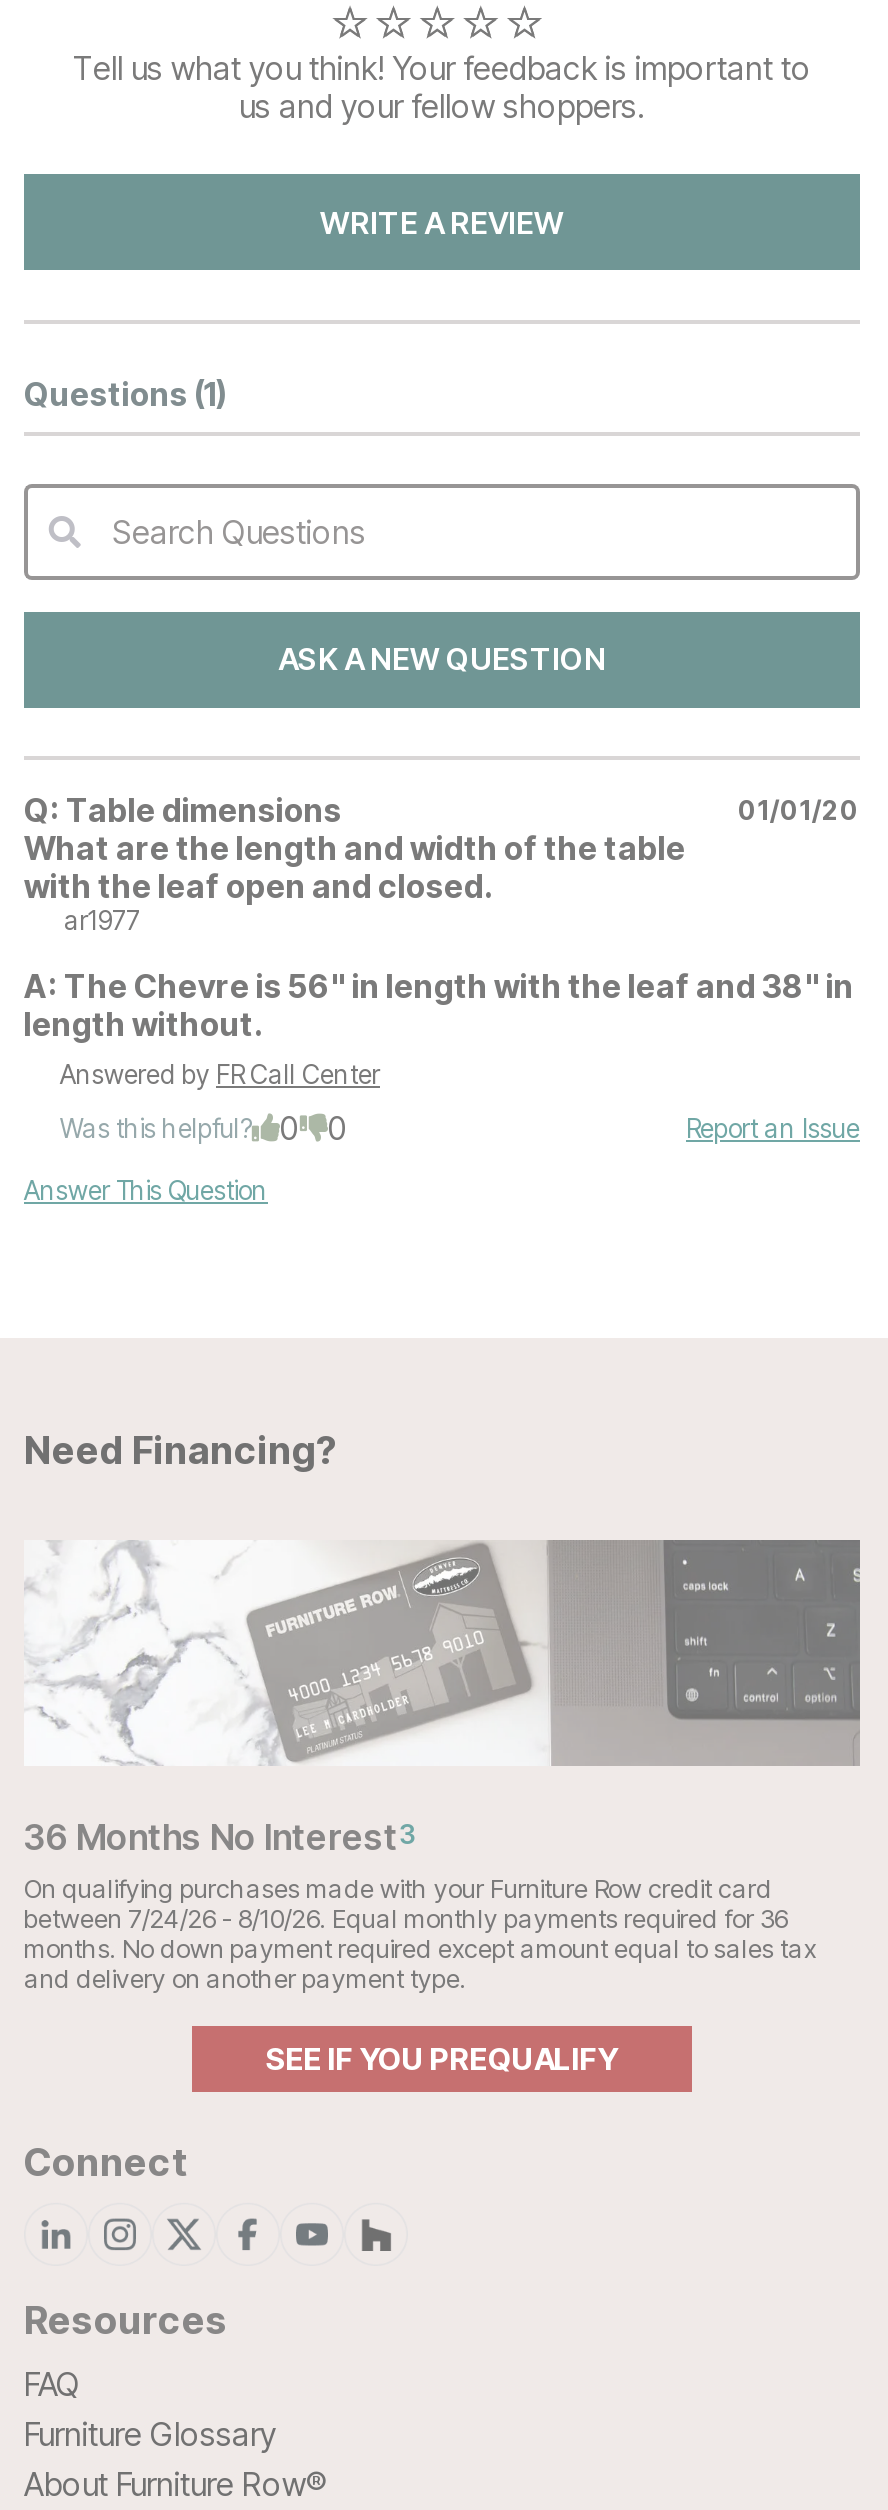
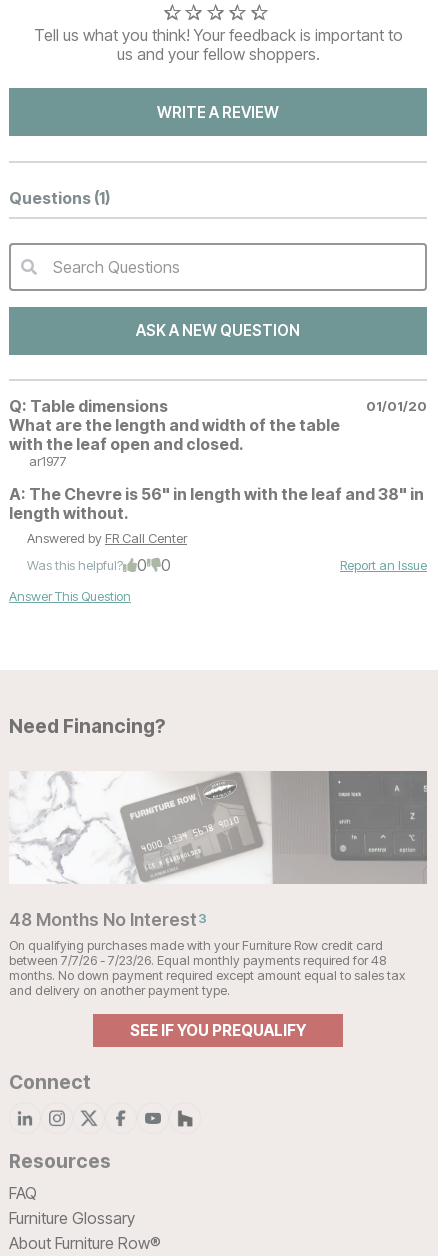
[24,1816,418,1858] 36 Months No Interest3 -> [9,909,207,930] 48 Months No Interest3
[24,1904,788,1934] between 7/24/26 - 8/10/26. Equal monthly payments required for 36 -> [9,953,386,968] between 7/7/26 - 7/23/26. Equal monthly payments required for 48

